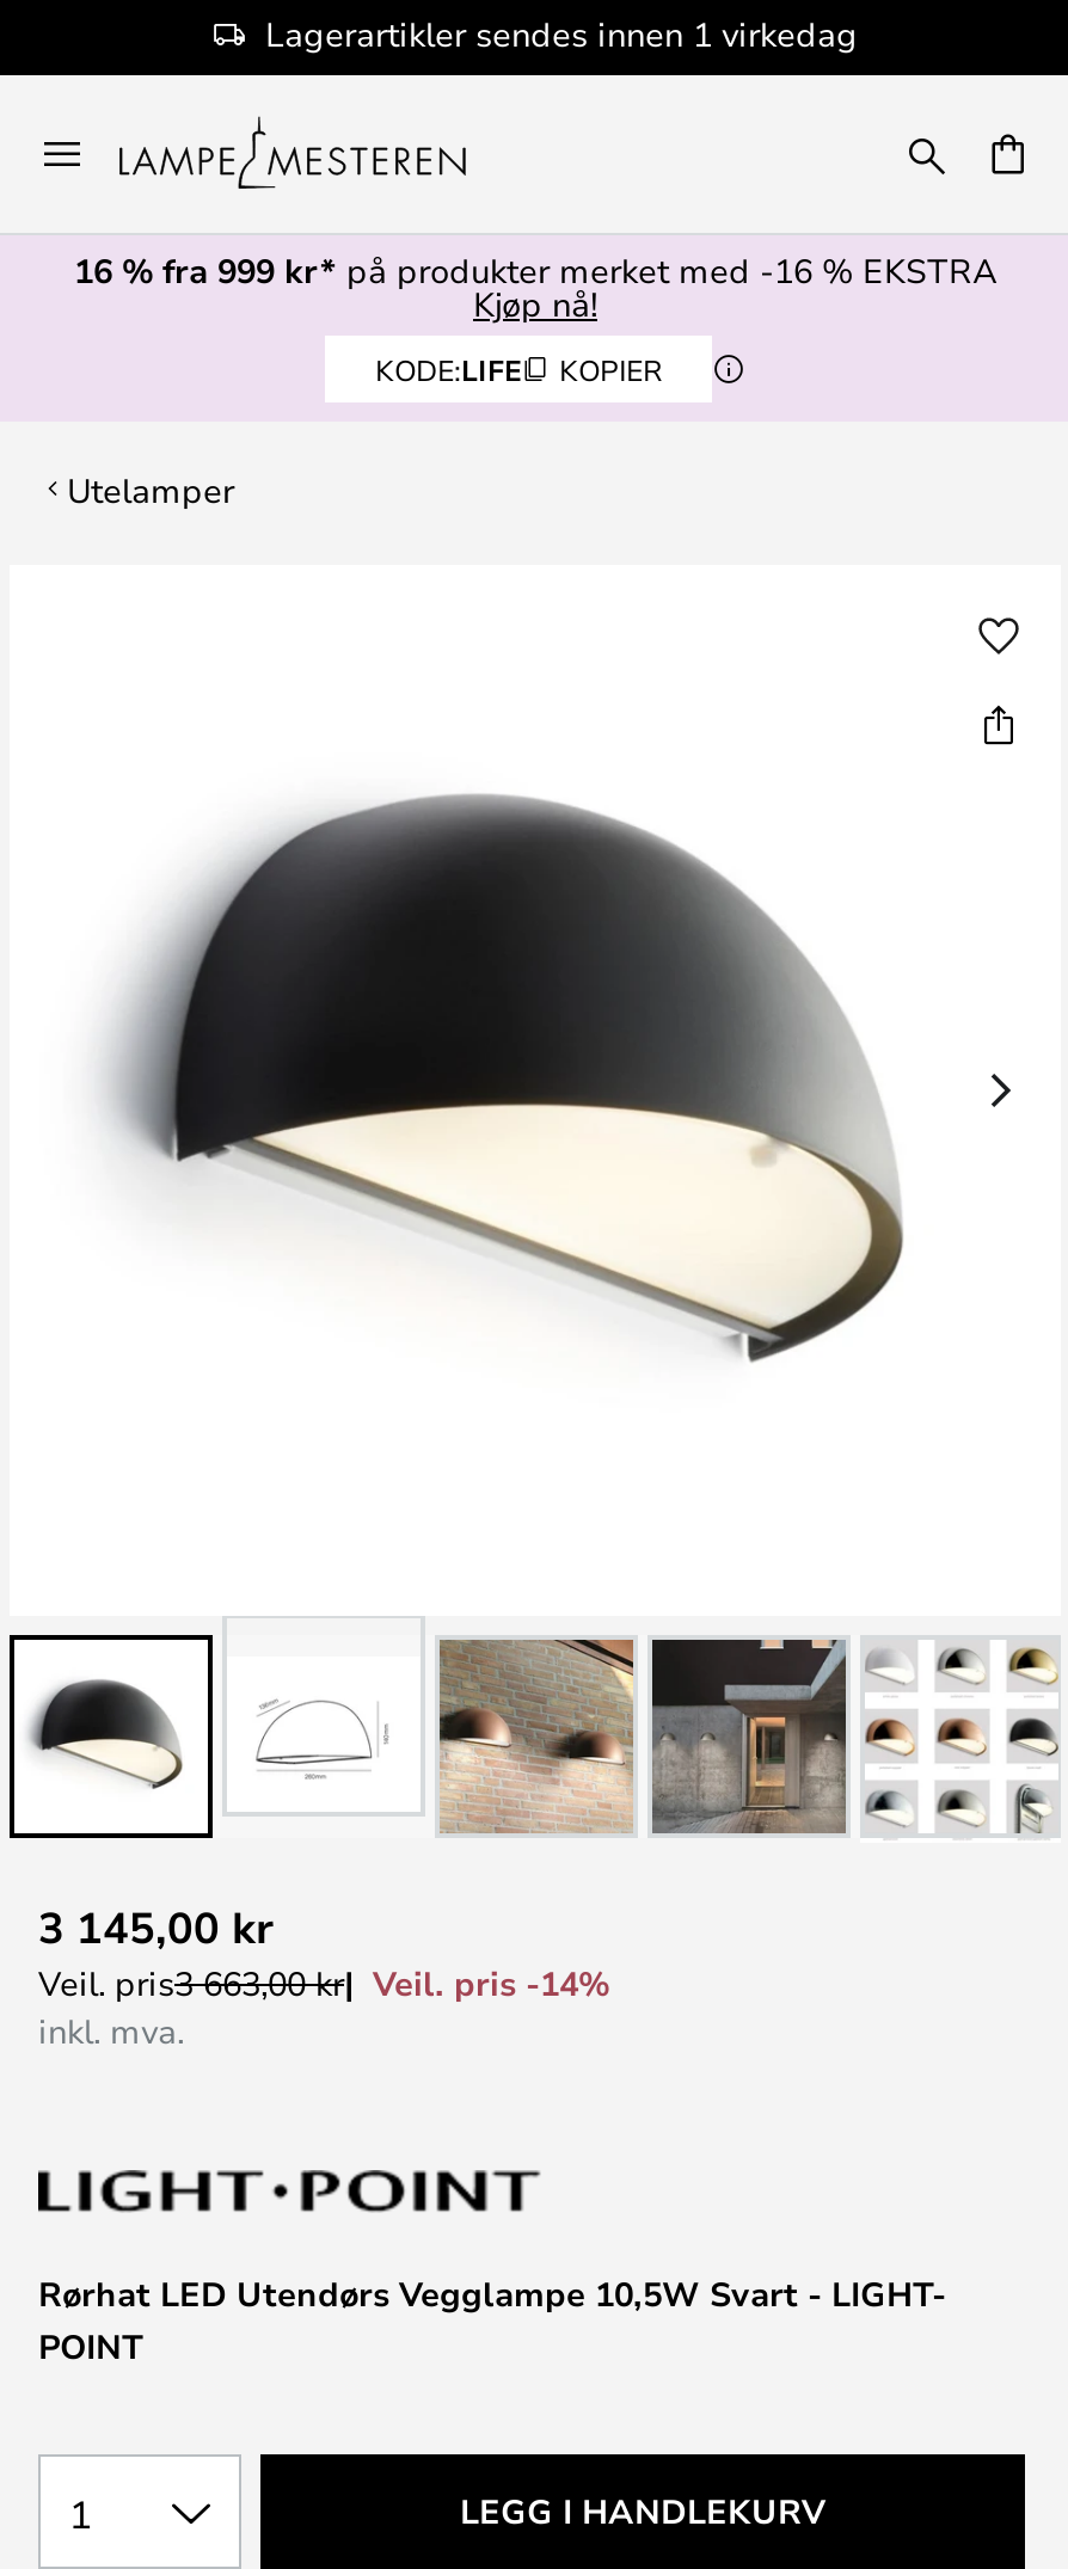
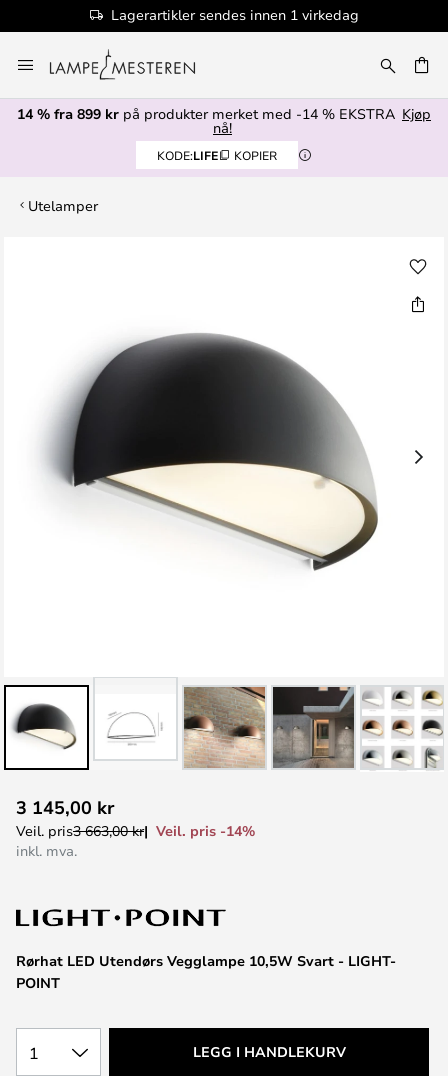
[74,247,996,326] 16 % fra 999 kr* på produkter merket med -16 % EKSTRA | Kjøp nå! -> [17,104,431,137] 14 % fra 899 kr på produkter merket med -14 % EKSTRA Kjøp | nå!

